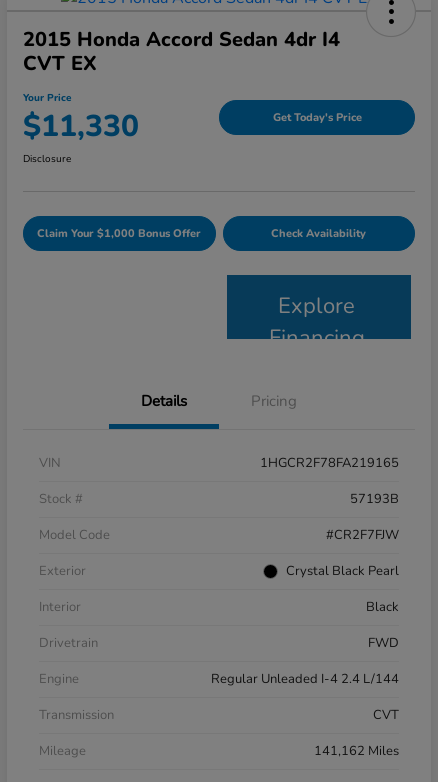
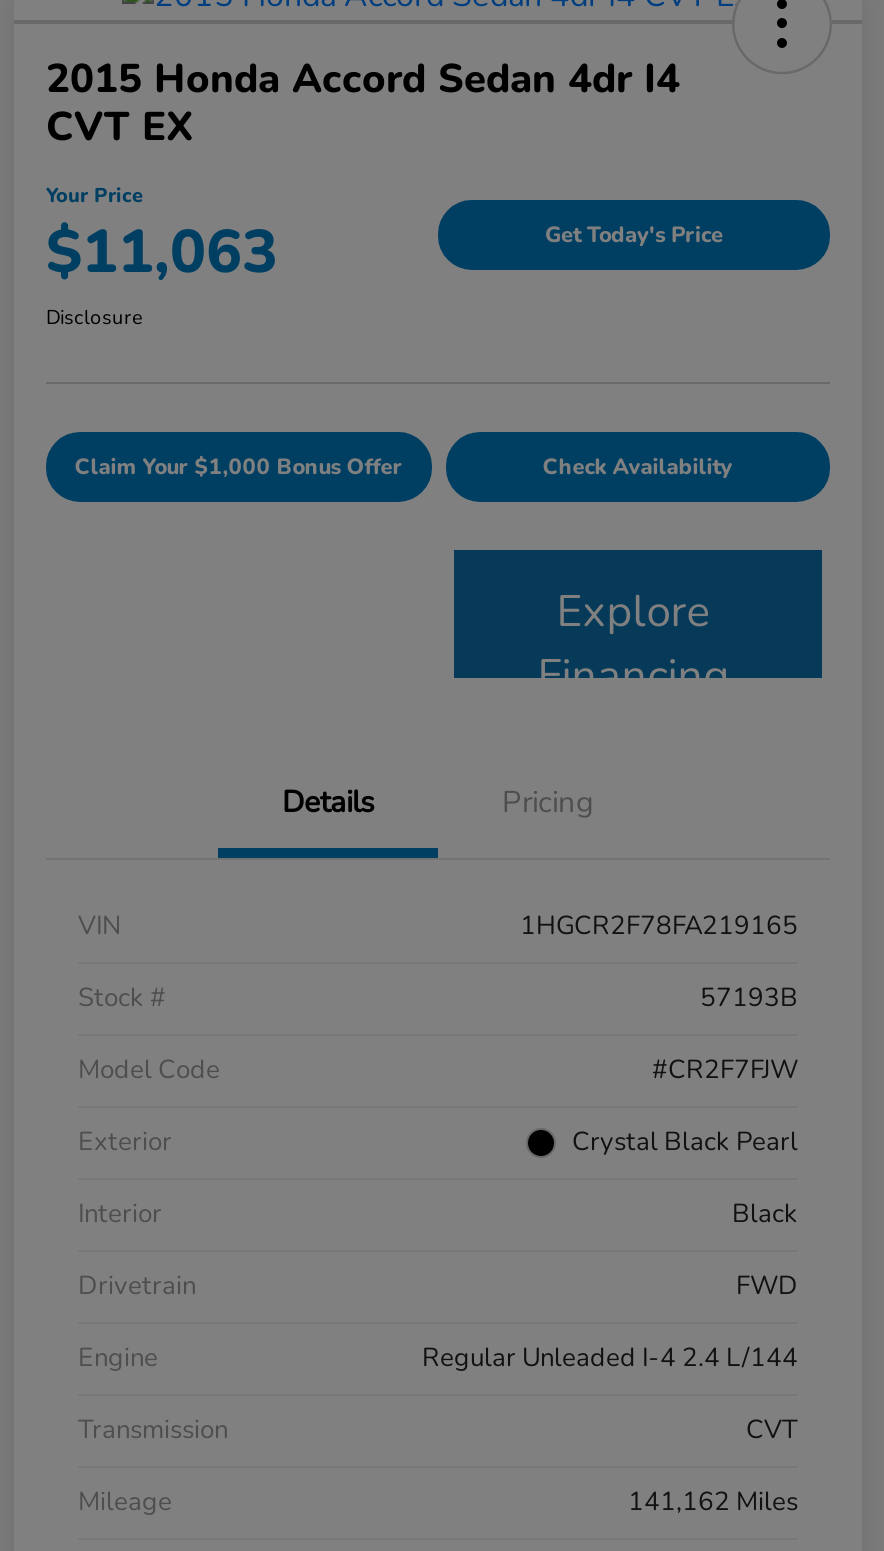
[23,106,139,147] $11,330 -> [46,212,278,294] $11,063

